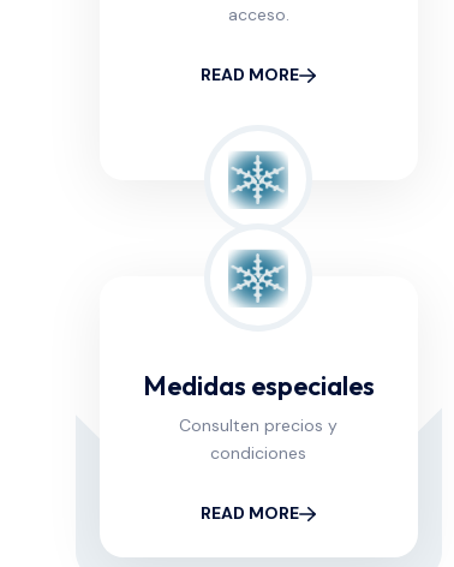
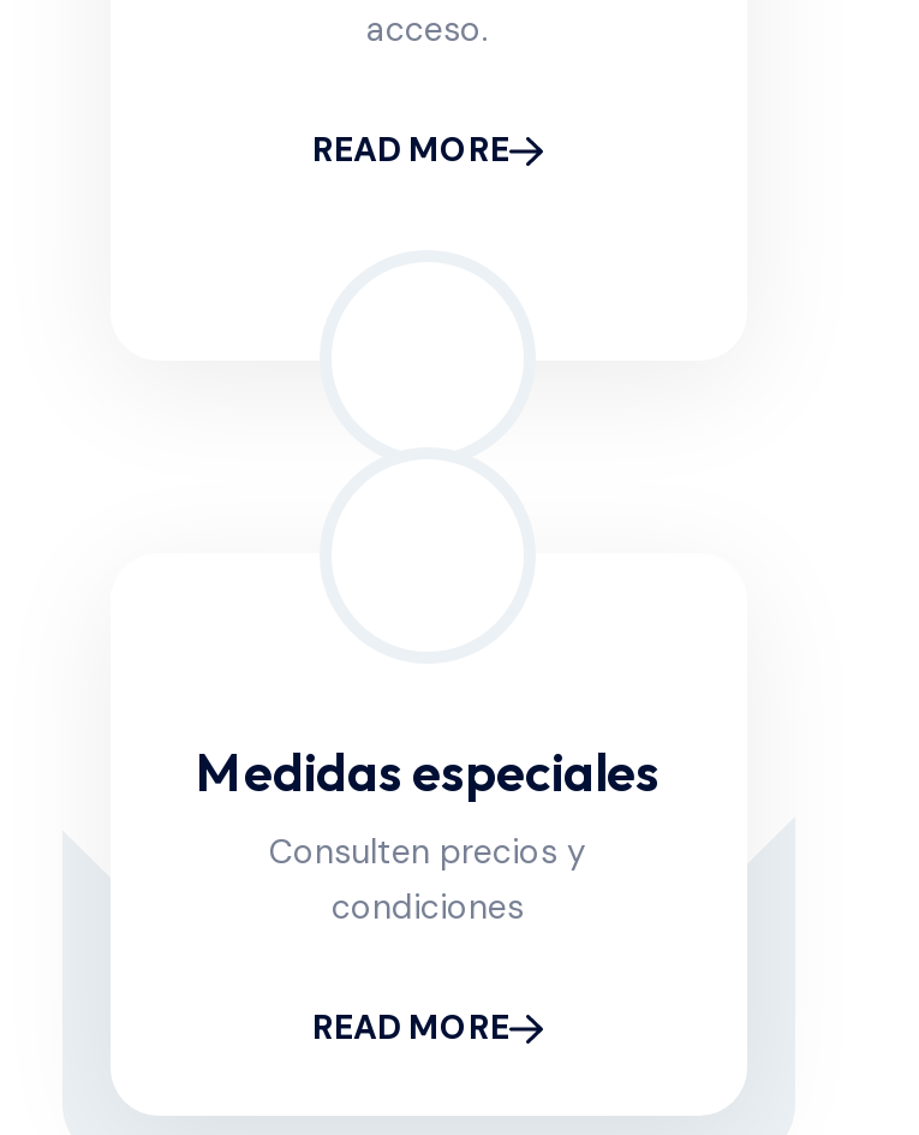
[227,150,289,210] [image] -> none
[227,249,289,309] [image] -> none

